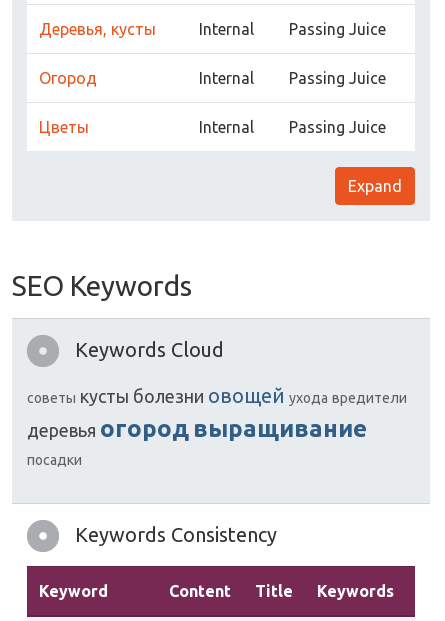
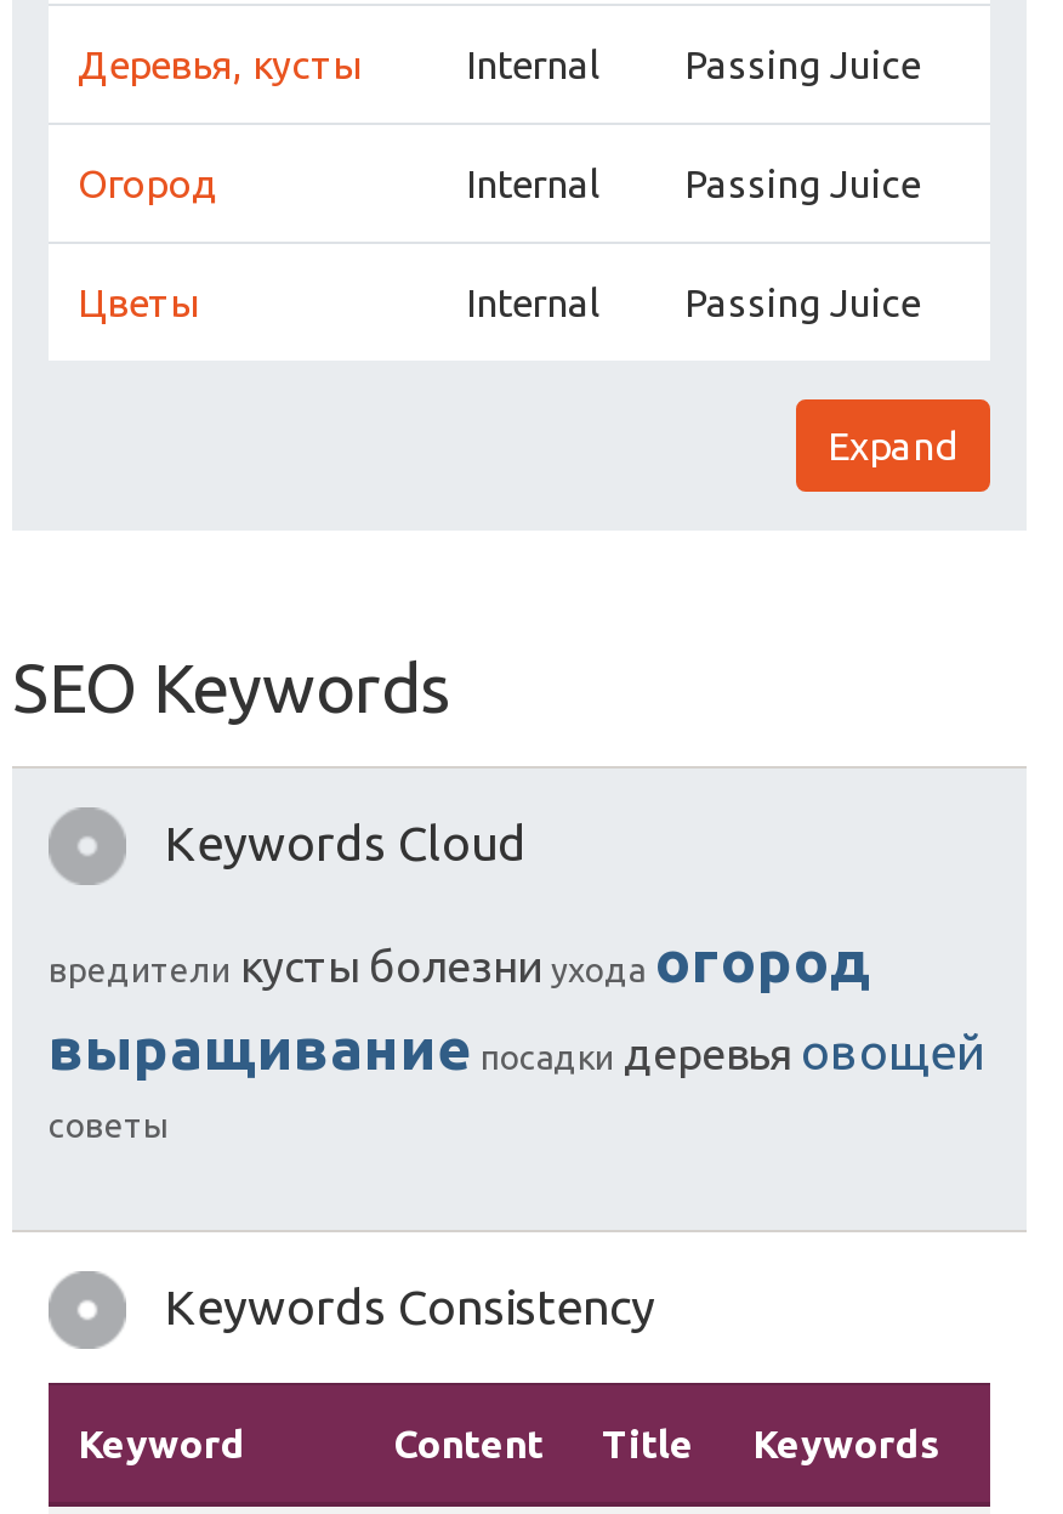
[27,384,407,468] советы кусты болезни овощей ухода вредители | деревья огород выращивание | посадки -> [49,929,988,1145] вредители кусты болезни ухода огород | выращивание посадки деревья овощей | советы

